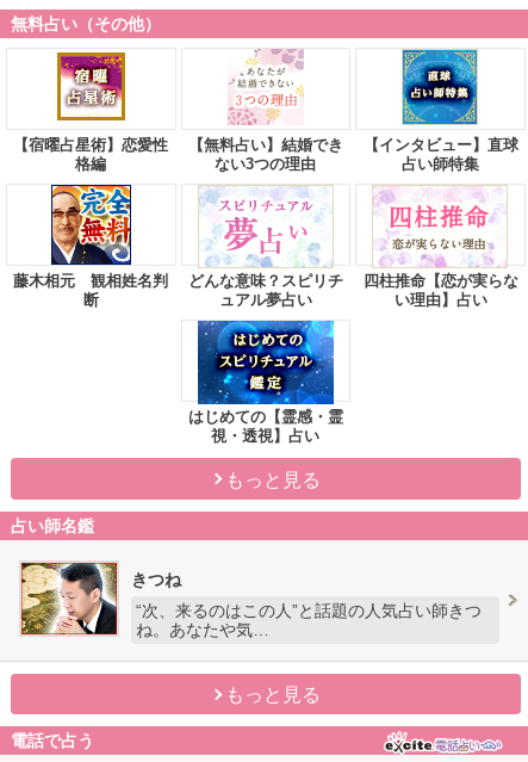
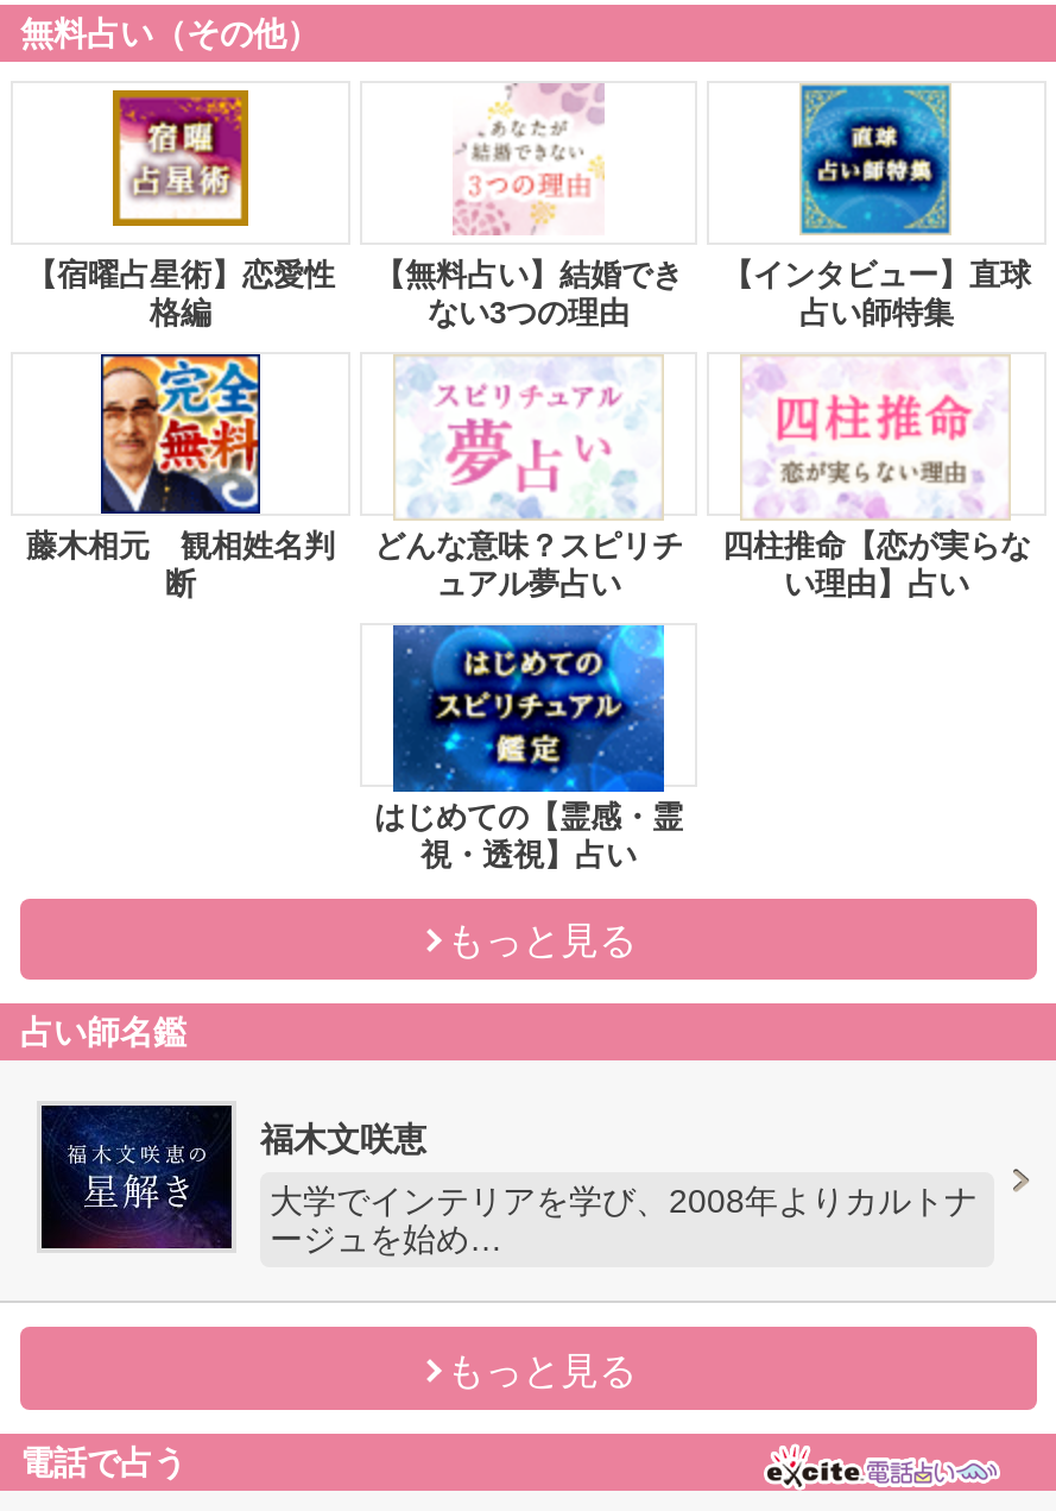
[20,562,181,636] [image] | きつね -> [39,1102,426,1252] [image] | 福木文咲恵
[136,601,482,639] “次、来るのはこの人”と話題の人気占い師きつ | ね。あなたや気… -> [270,1182,978,1258] 大学でインテリアを学び、2008年よりカルトナ | ージュを始め…

